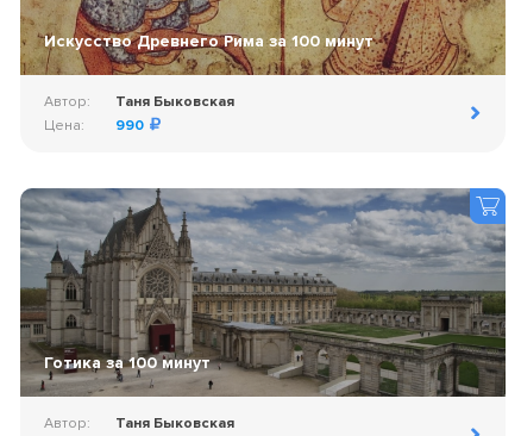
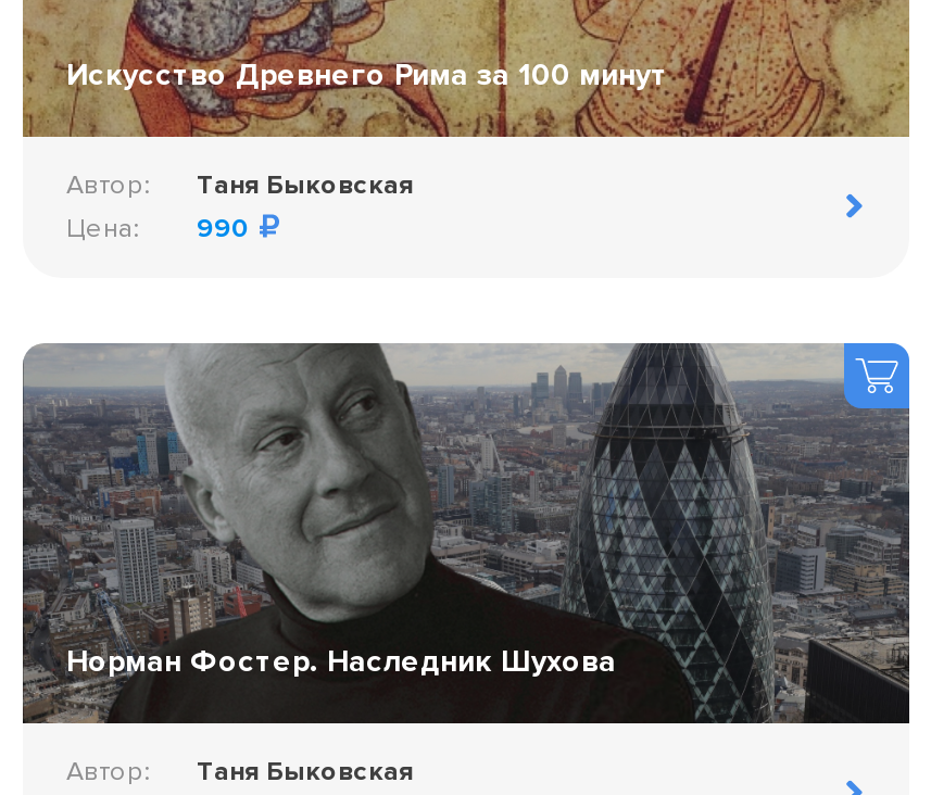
[20,188,506,398] [image] | Готика за 100 минут -> [23,343,909,725] [image] | Норман Фостер. Наследник Шухова

